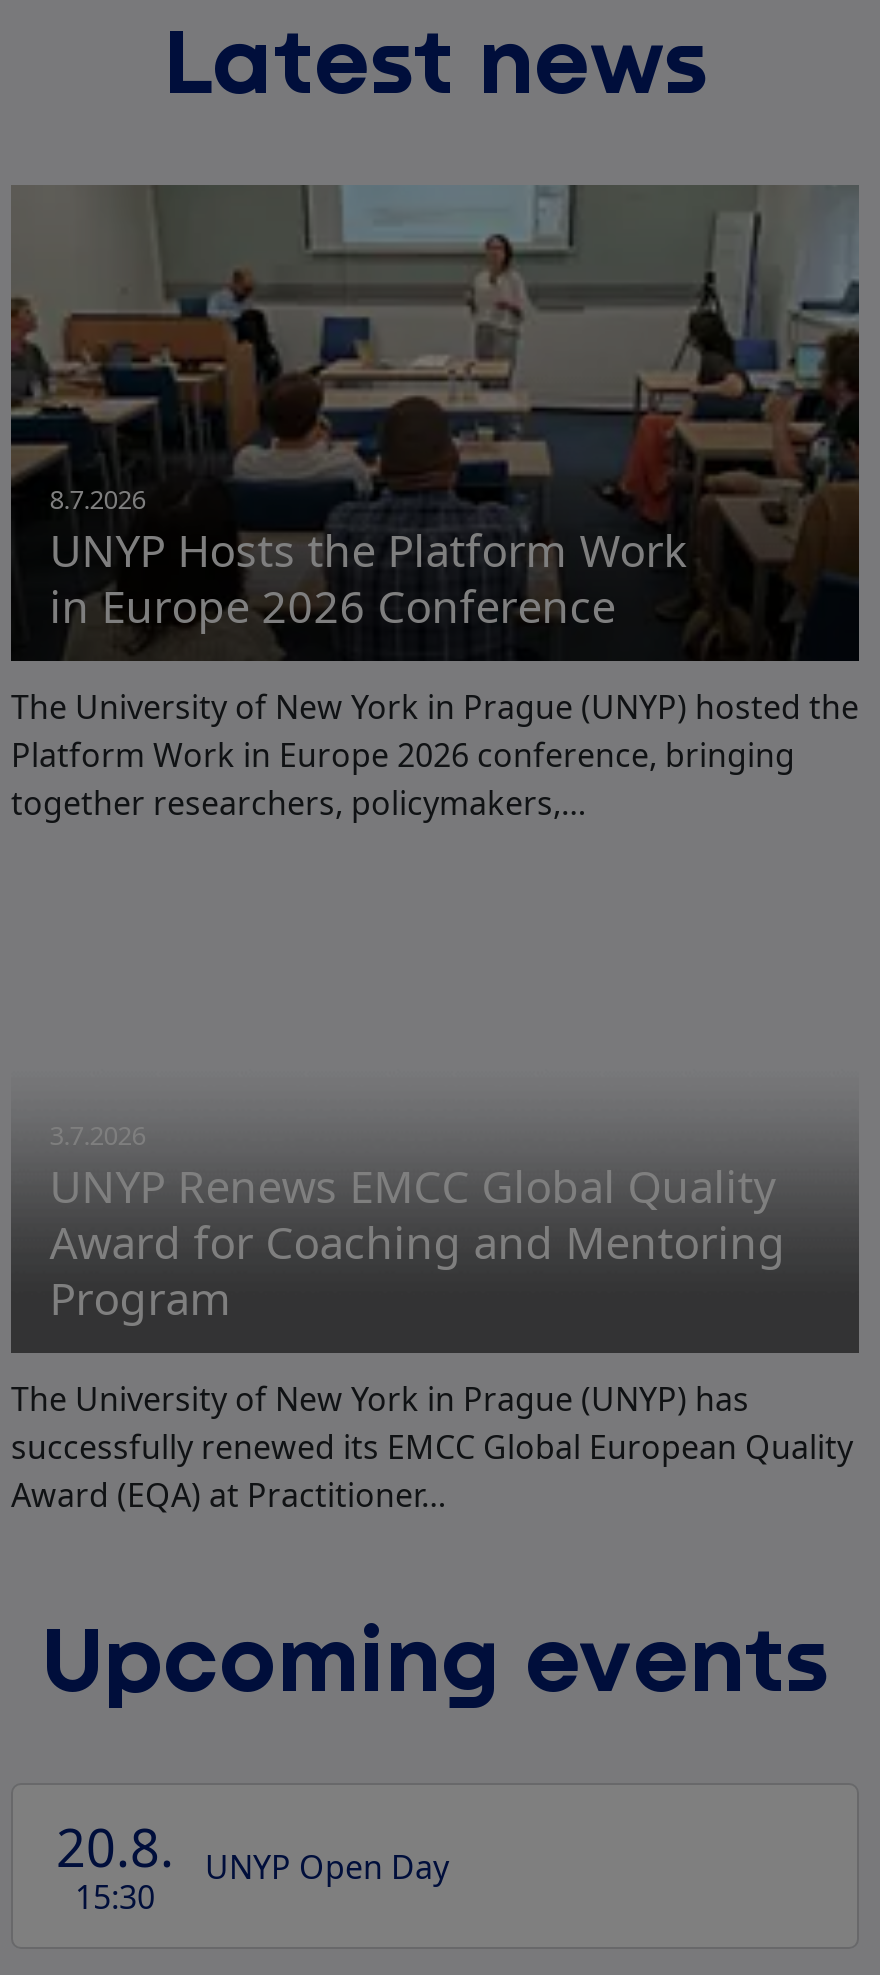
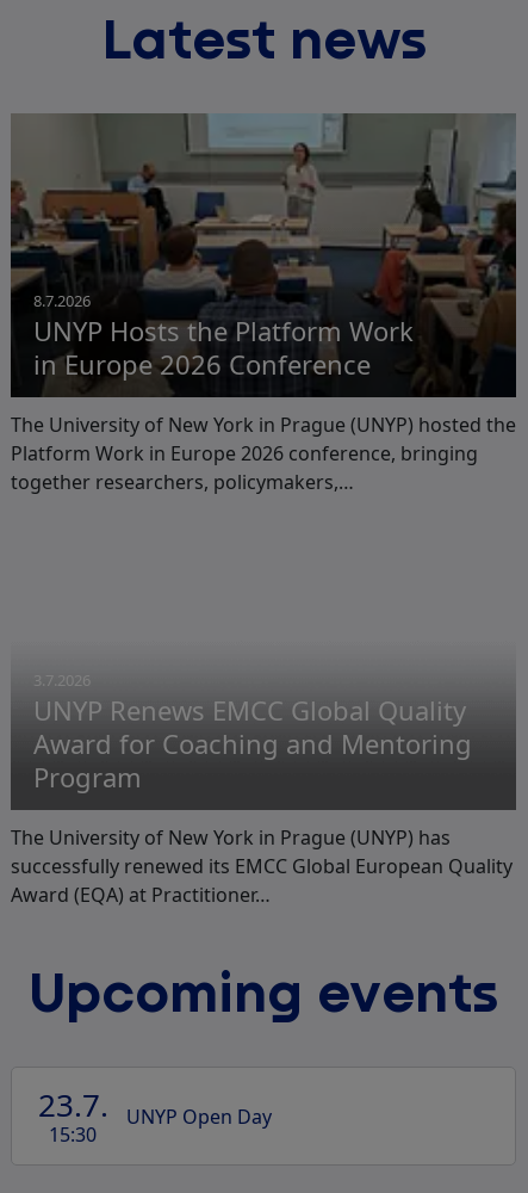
[56,1810,449,1888] 20.8. UNYP Open Day -> [38,1083,272,1129] 23.7. UNYP Open Day

